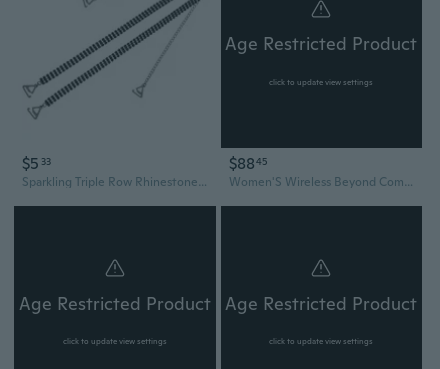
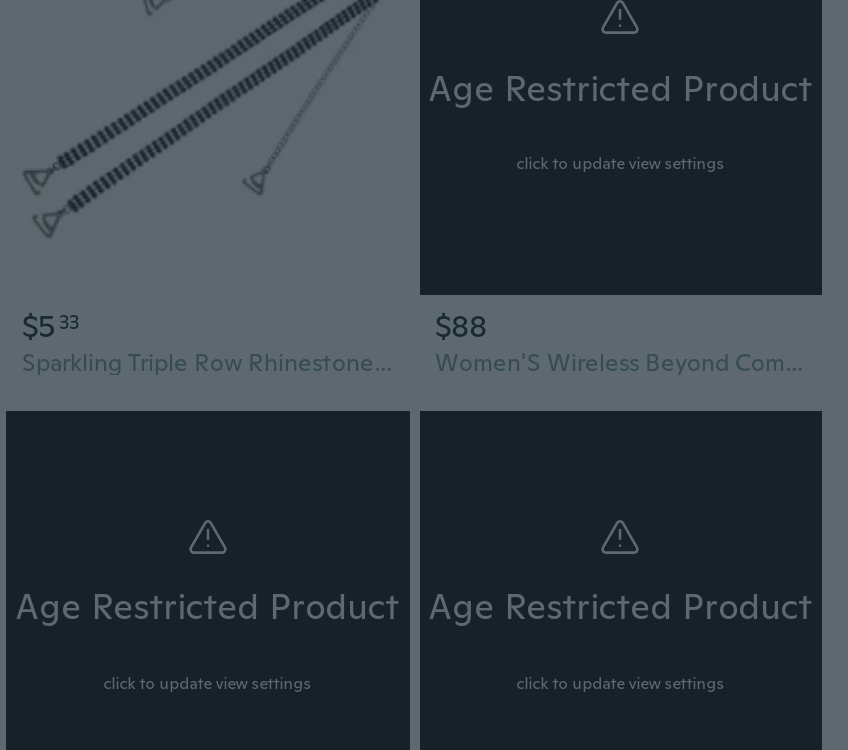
[228,152,267,173] $88 45 -> [435,305,487,347] $88

